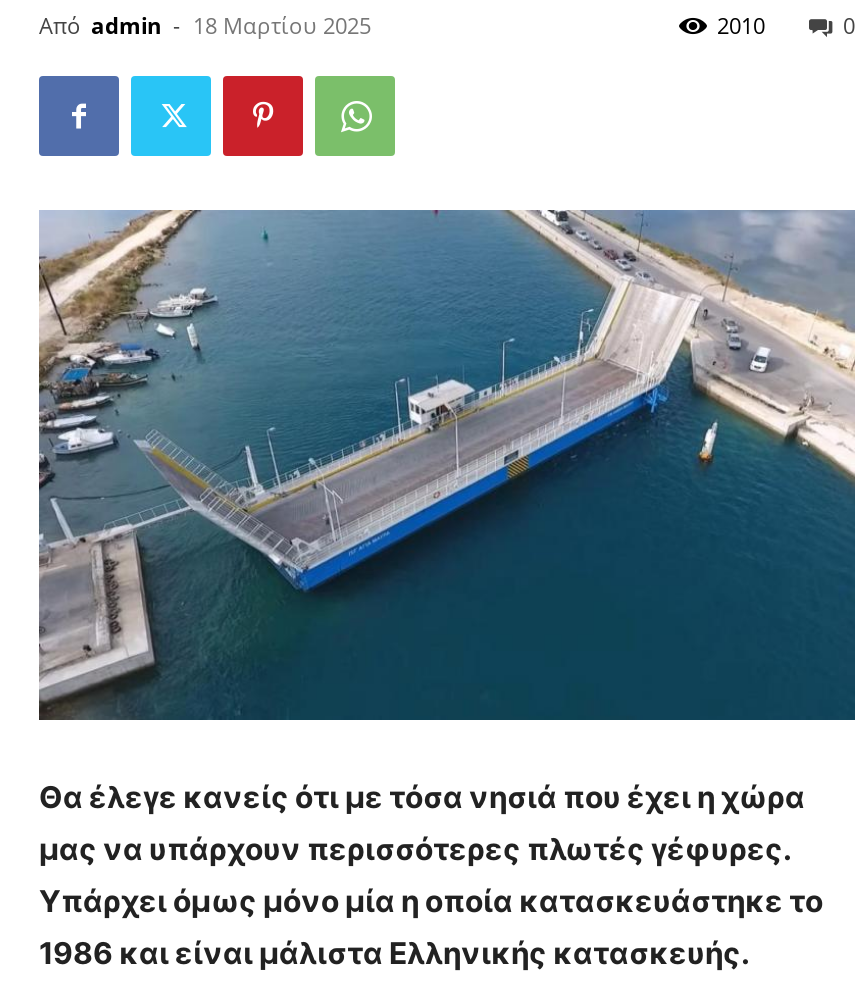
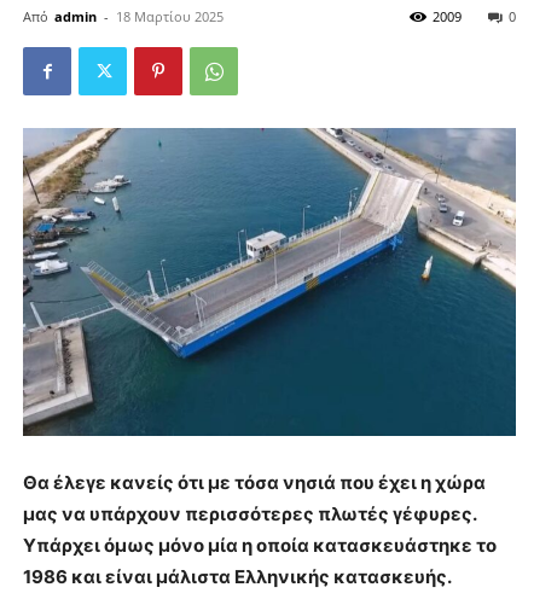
[717,10,765,40] 2010 -> [433,7,462,25] 2009

